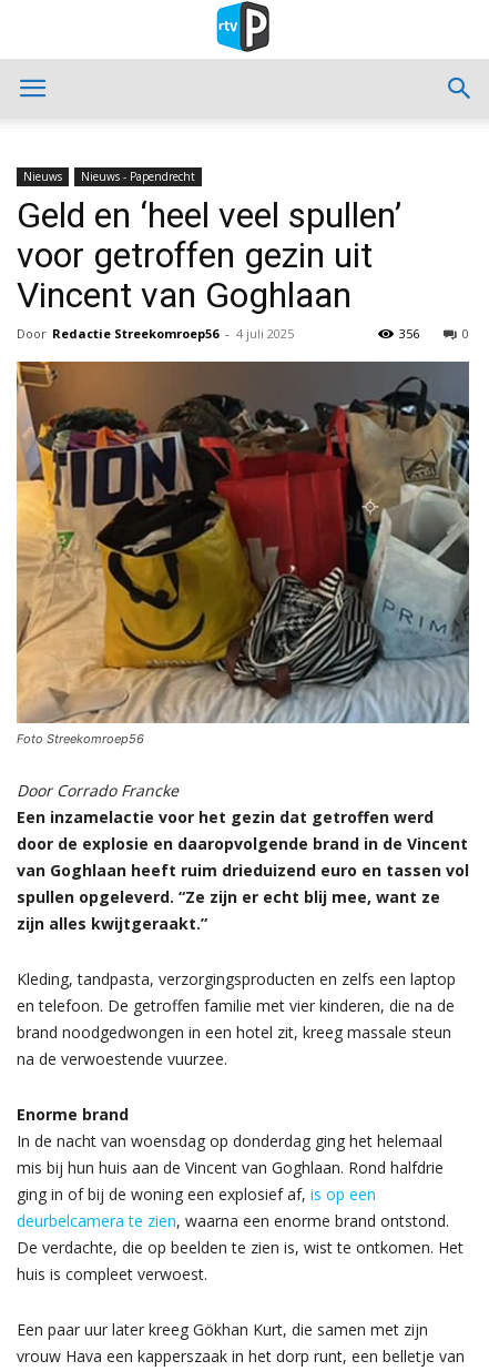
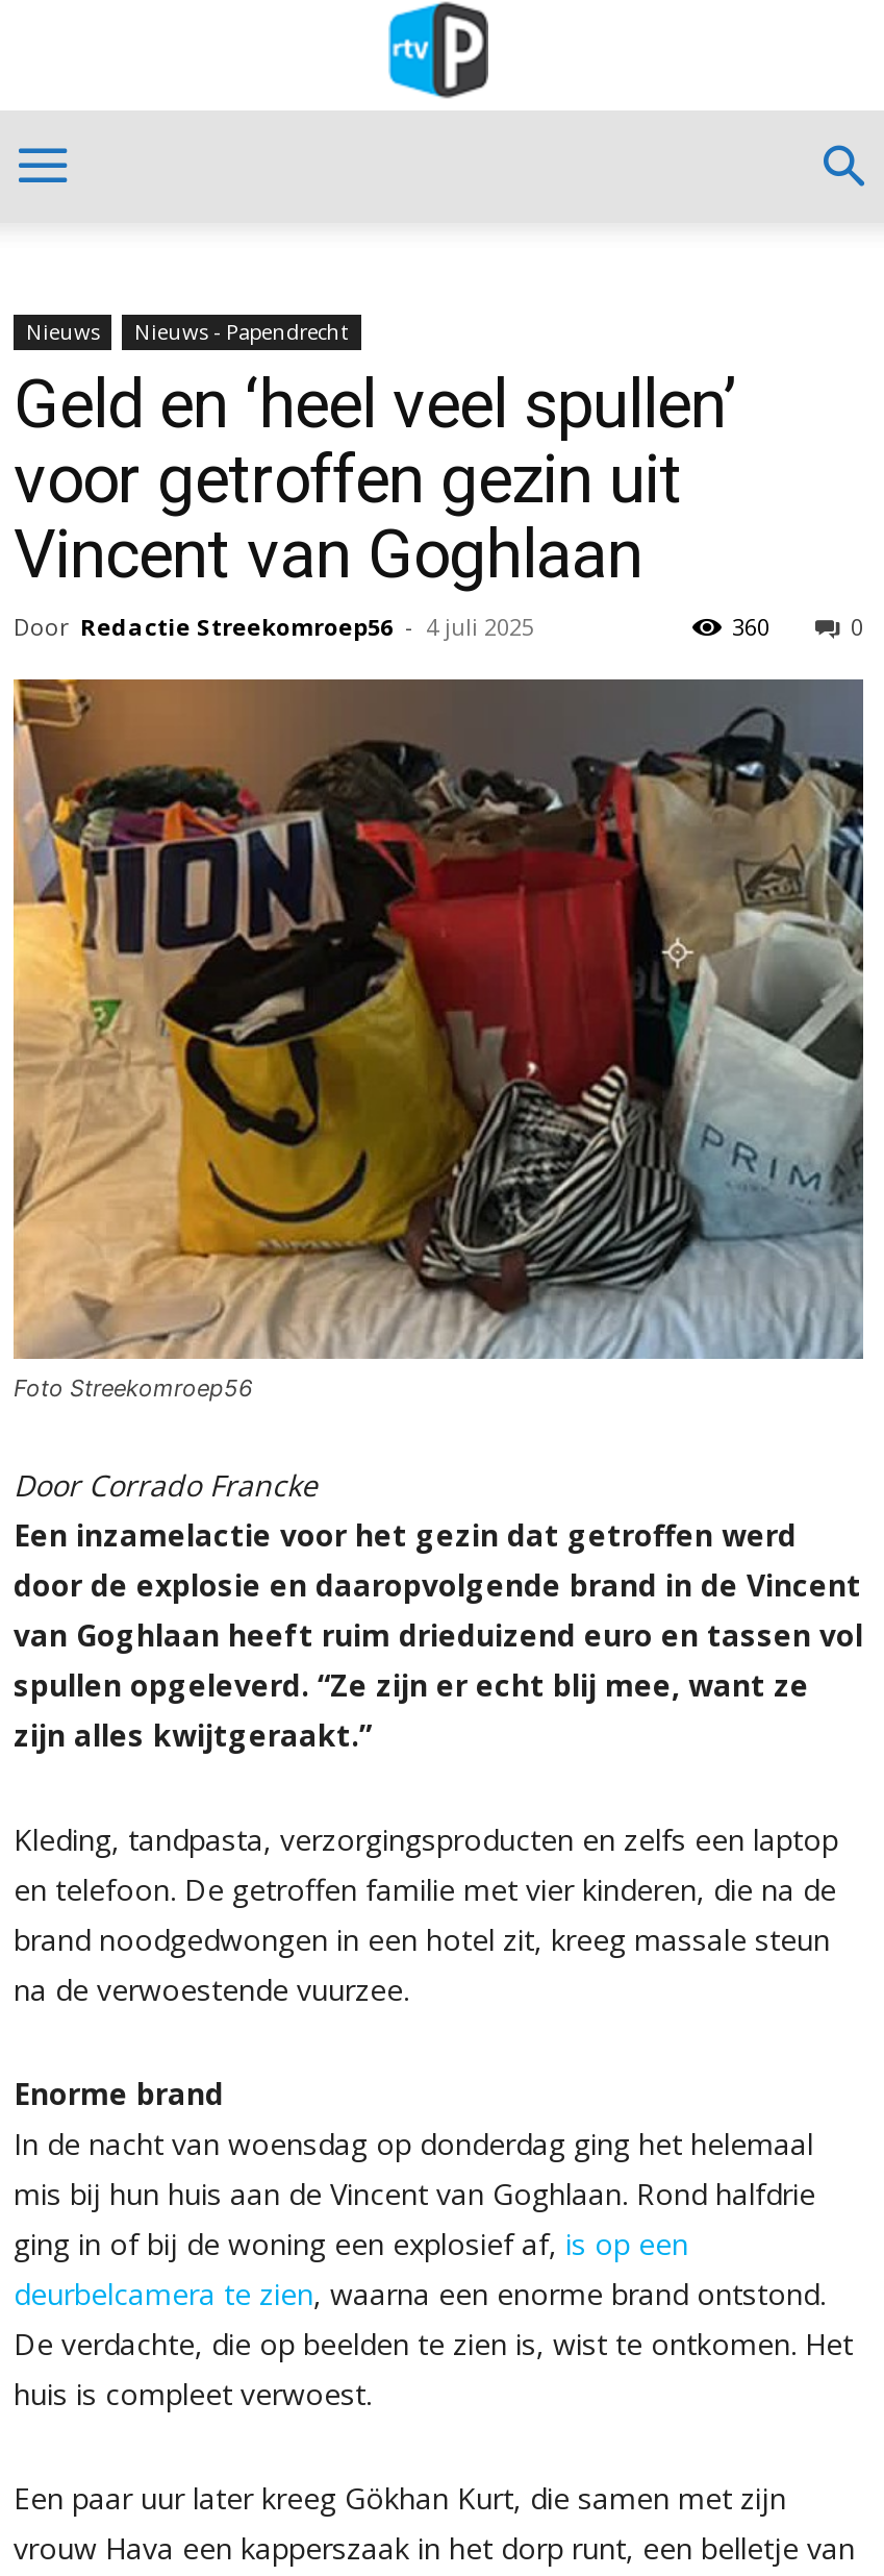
[399,325,419,342] 356 -> [732,611,769,642] 360

